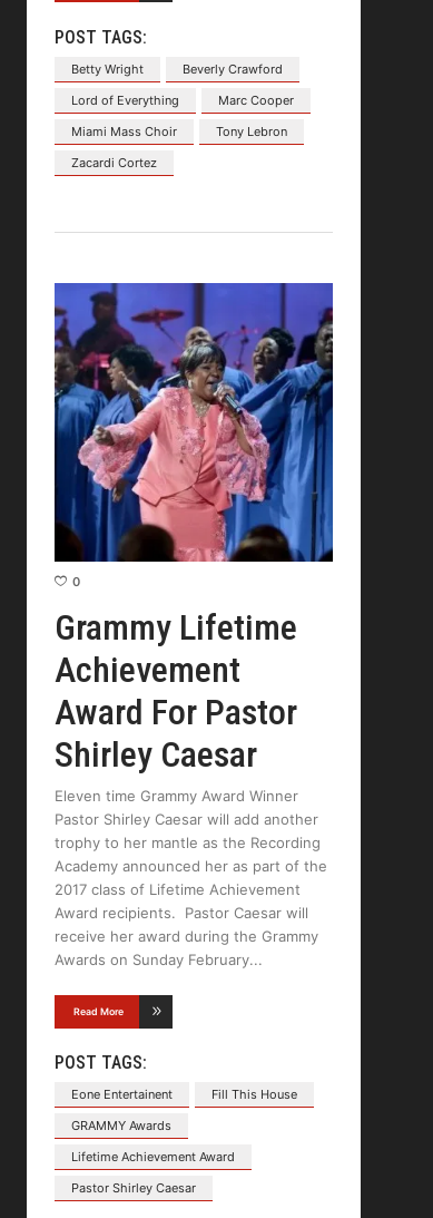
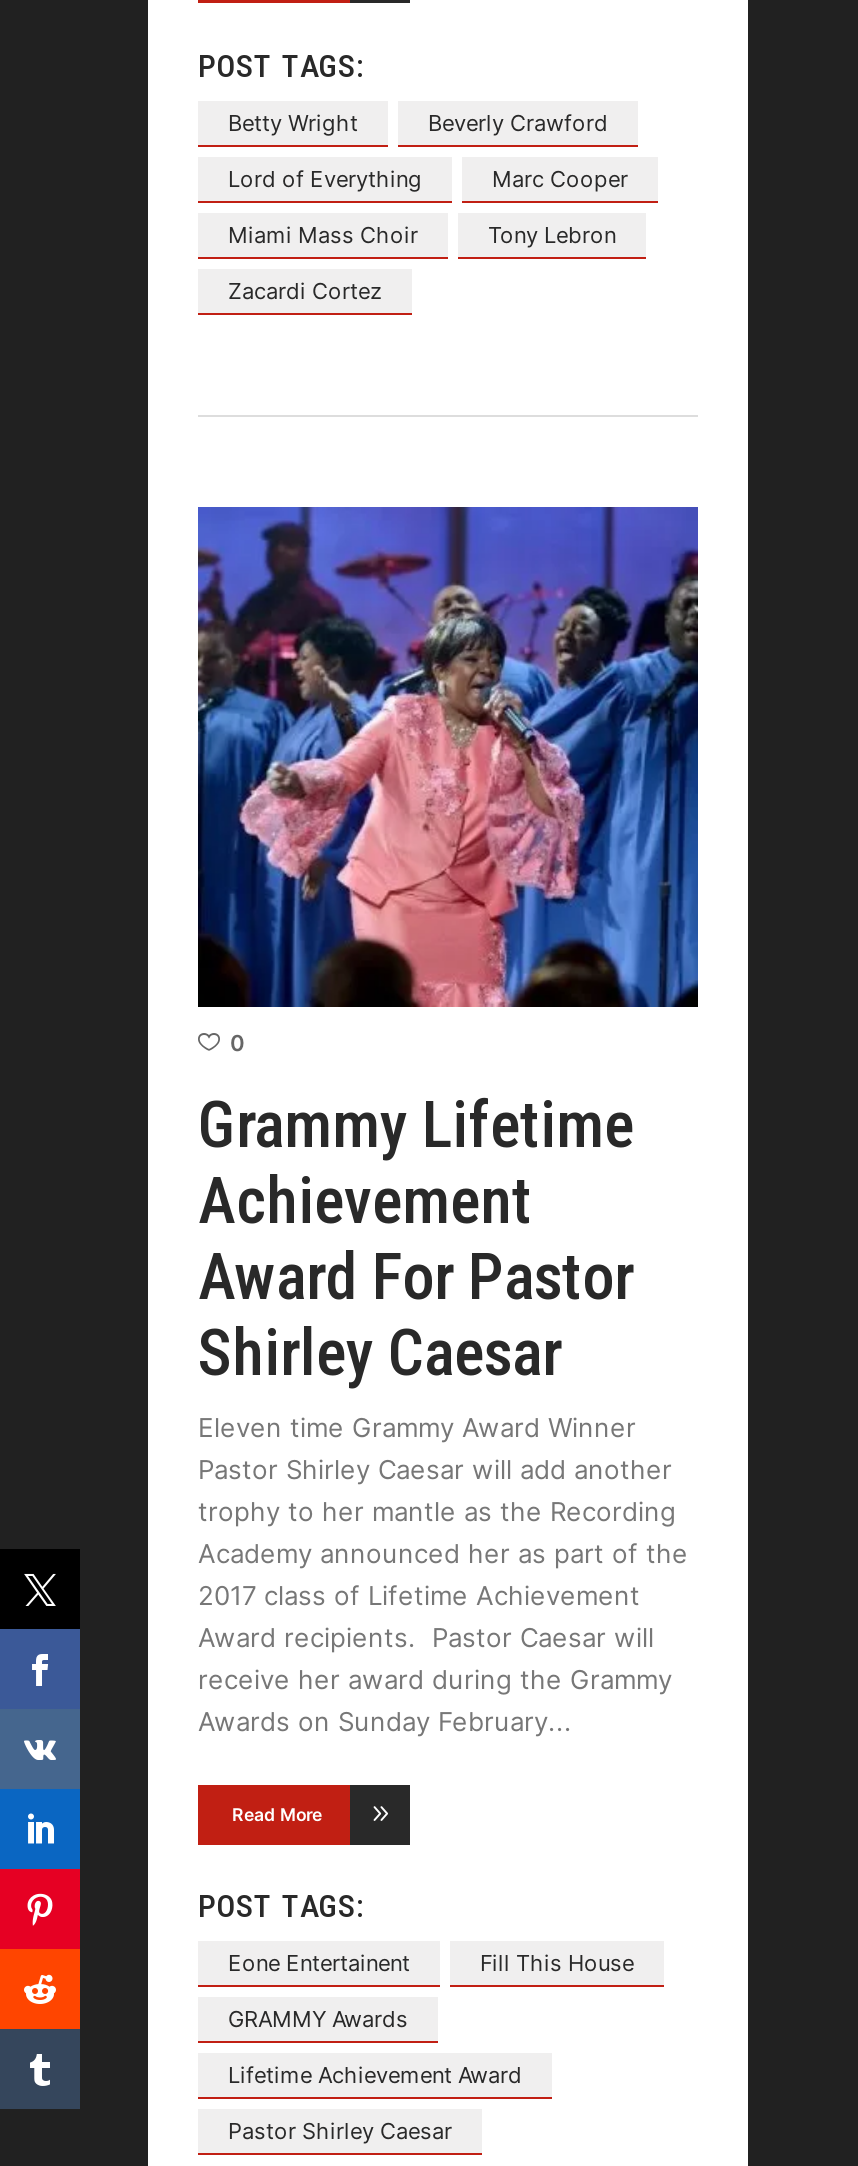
none -> [6,1551,82,2109] [image]

